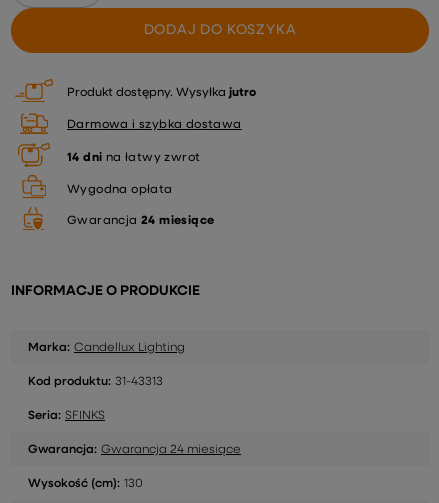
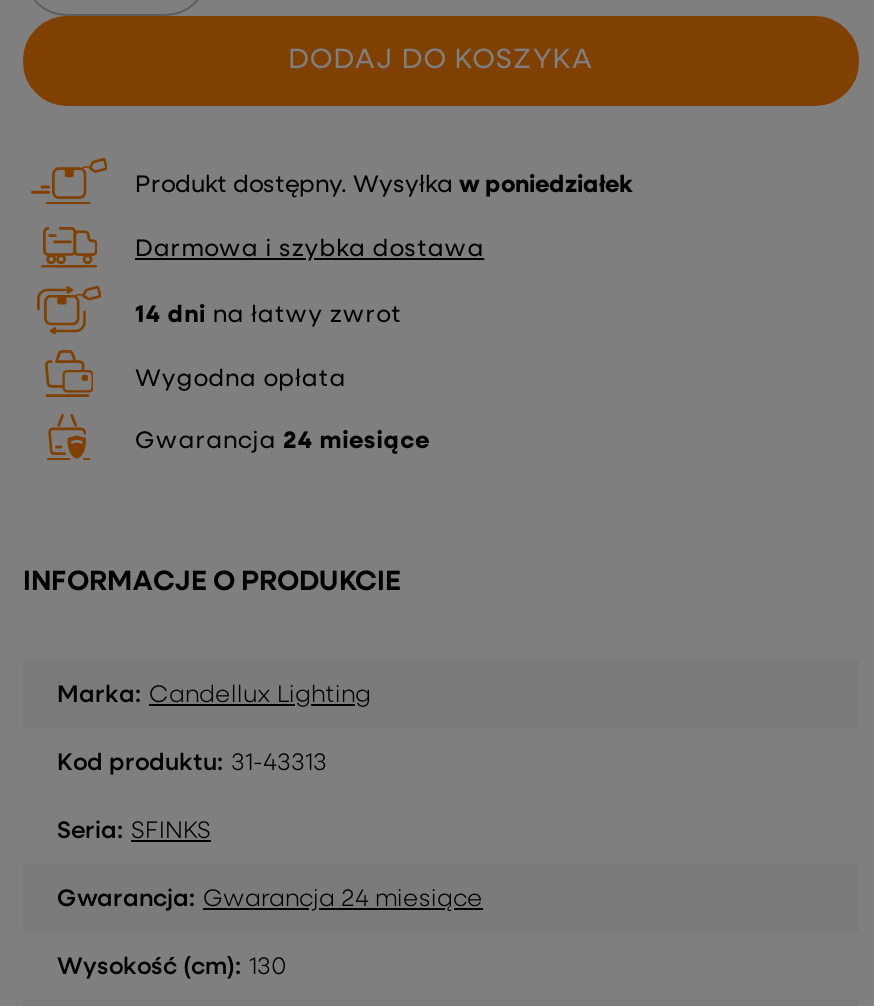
[67,87,256,99] Produkt dostępny Wysyłka jutro -> [135,174,633,198] Produkt dostępny Wysyłka w poniedziałek

